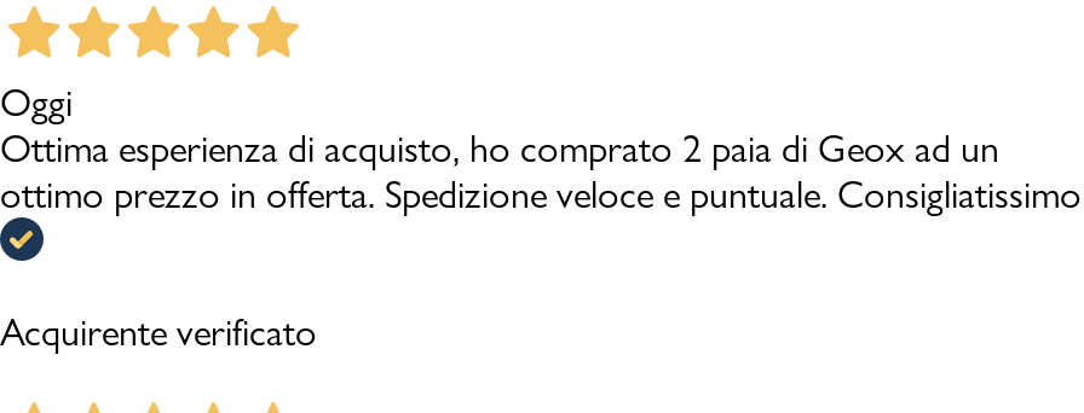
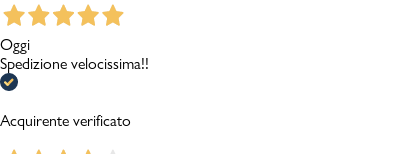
[0,124,1082,216] Ottima esperienza di acquisto, ho comprato 2 paia di Geox ad un | ottimo prezzo in offerta. Spedizione veloce e puntuale. Consigliatissimo -> [0,53,149,72] Spedizione velocissima!!

